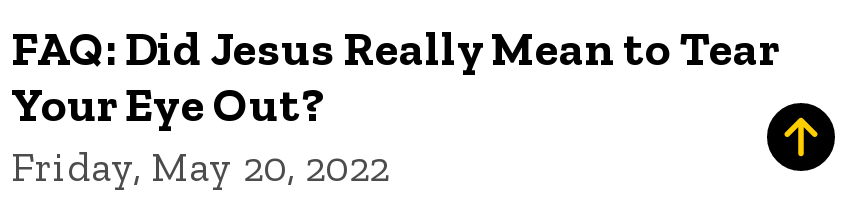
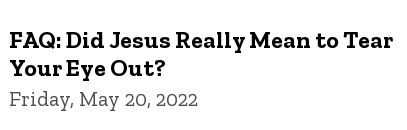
[765,101,837,173] [image] -> none

